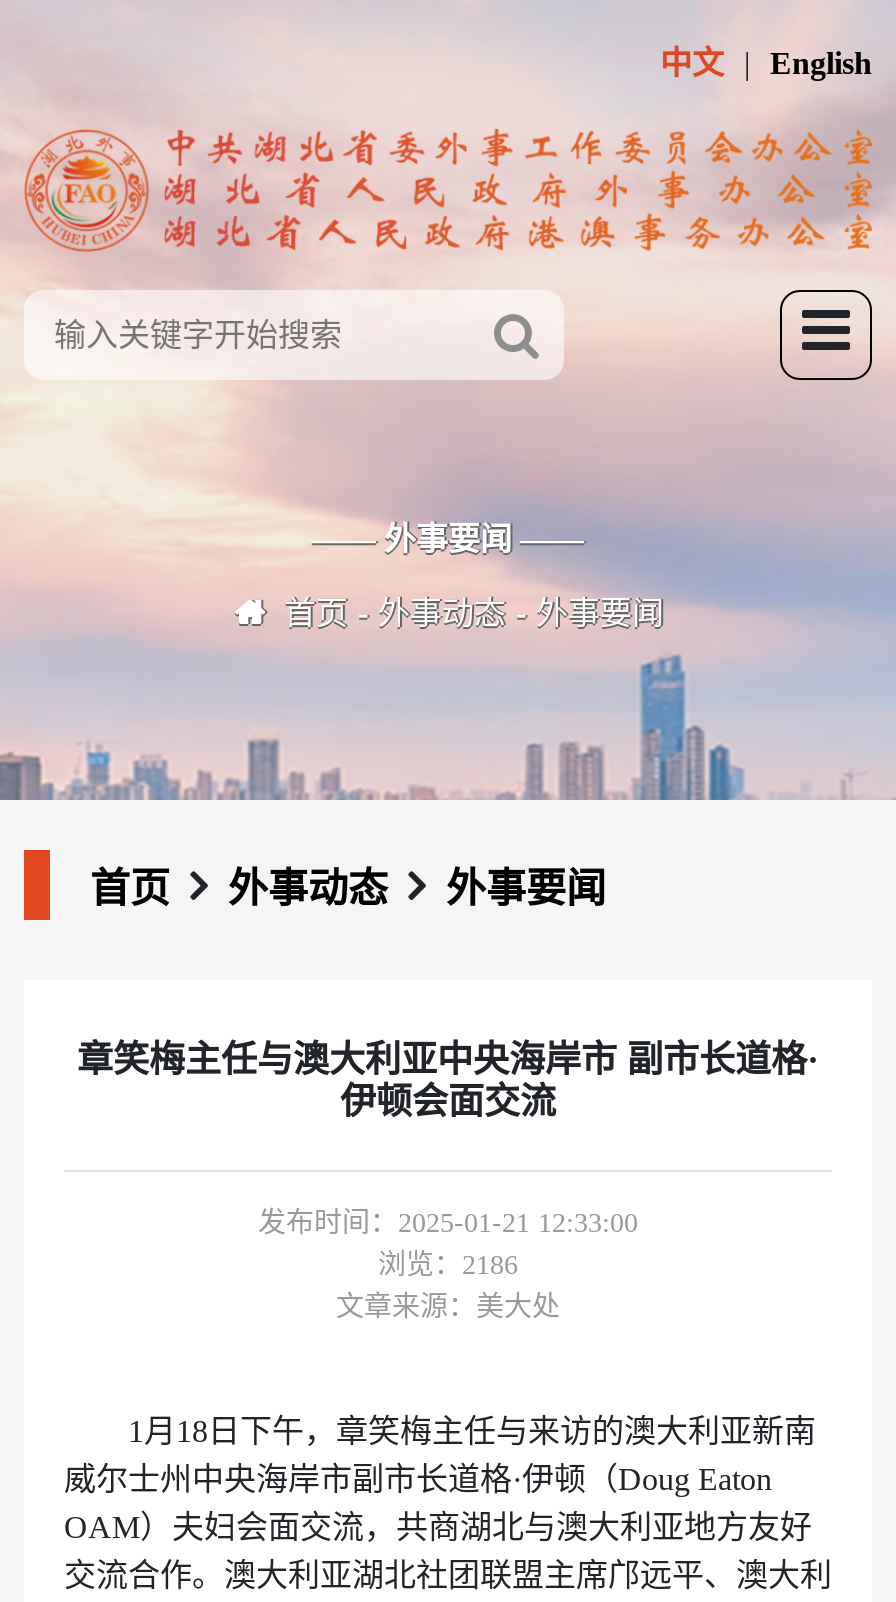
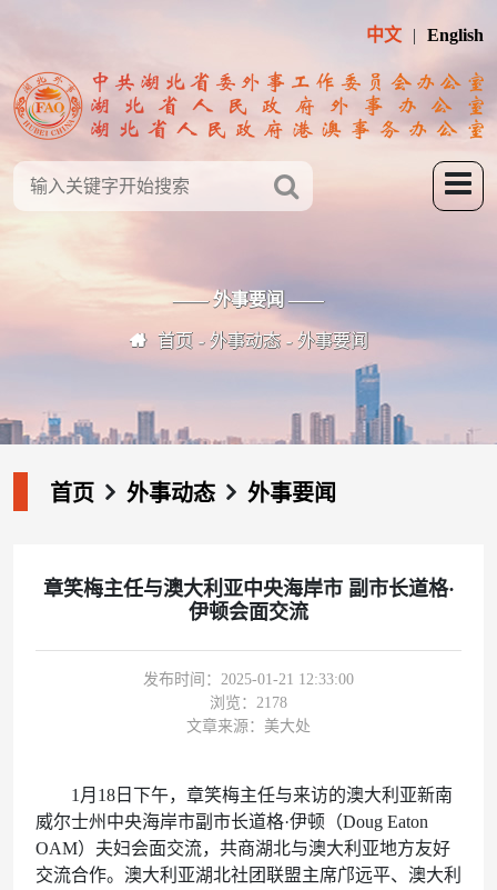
[378,1250,518,1280] 浏览：2186 -> [210,694,287,711] 浏览：2178

